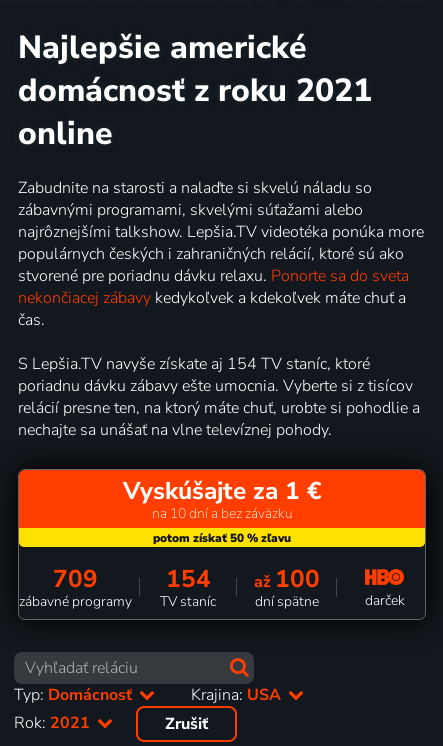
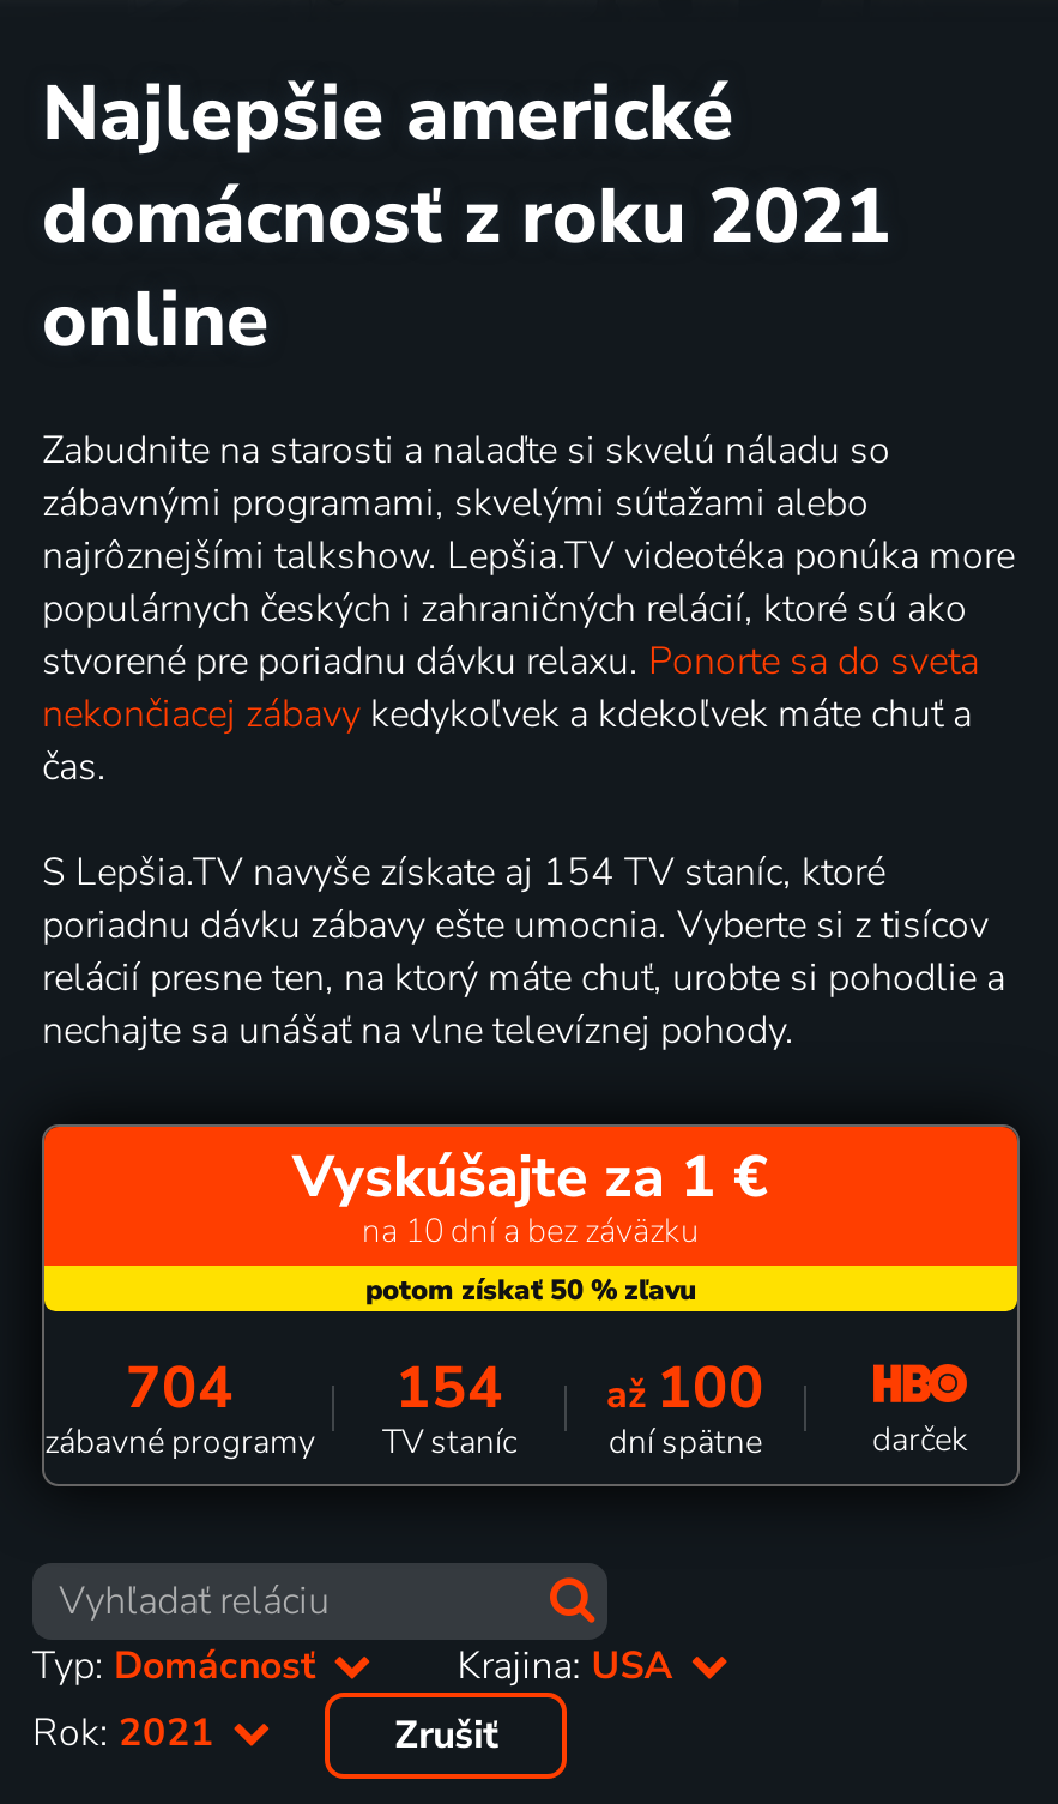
[53,561,319,595] 709 154 až 100 -> [126,1346,764,1428] 704 154 až 100

